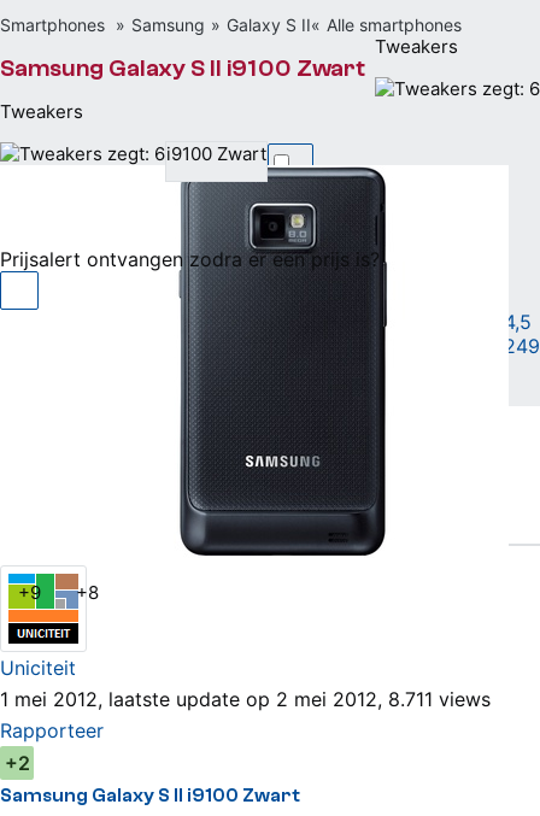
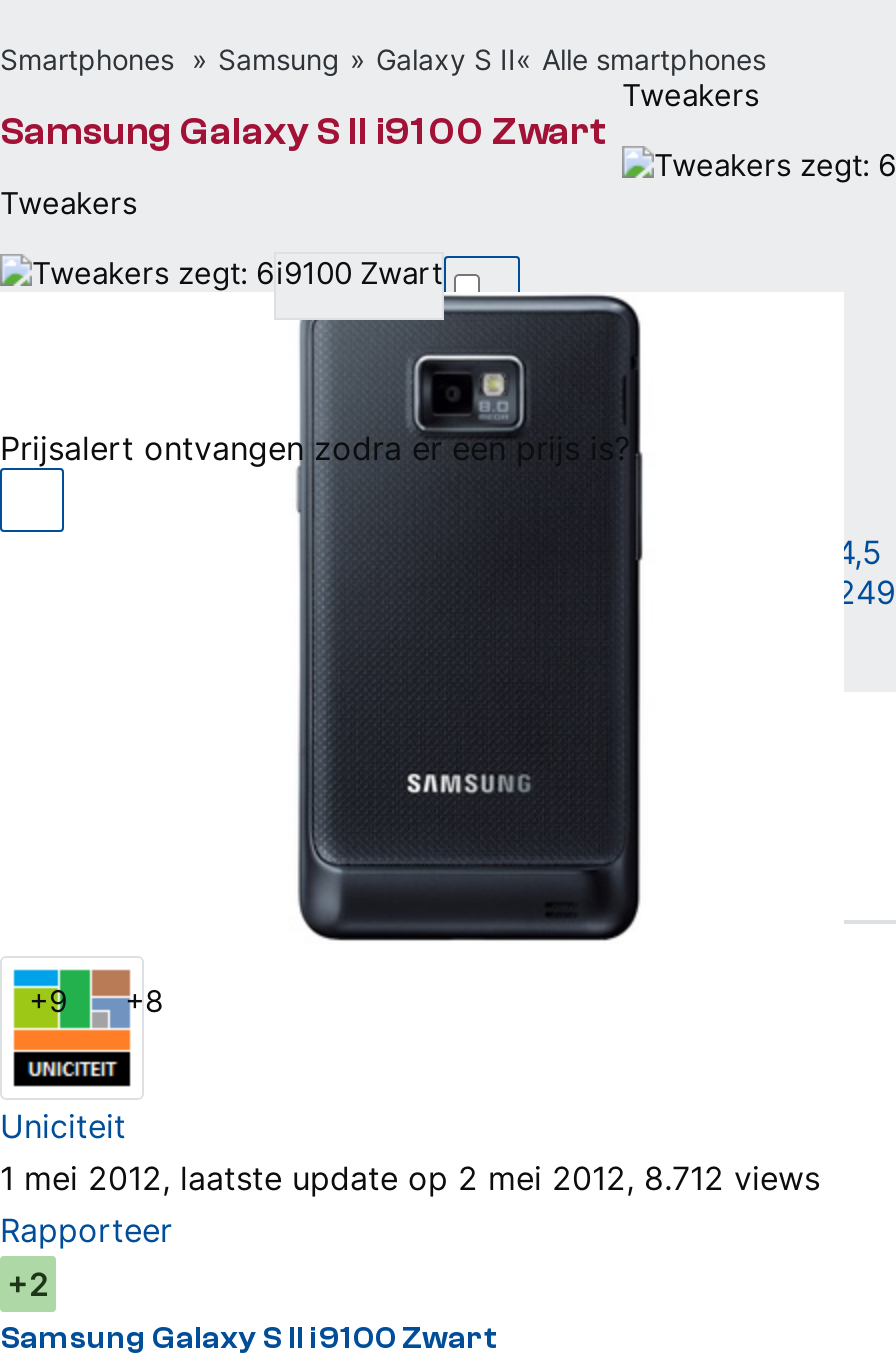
[0,687,491,711] 1 mei 2012, laatste update op 2 mei 2012, 8.711 views -> [0,1158,820,1198] 1 mei 2012, laatste update op 2 mei 2012, 8.712 views

